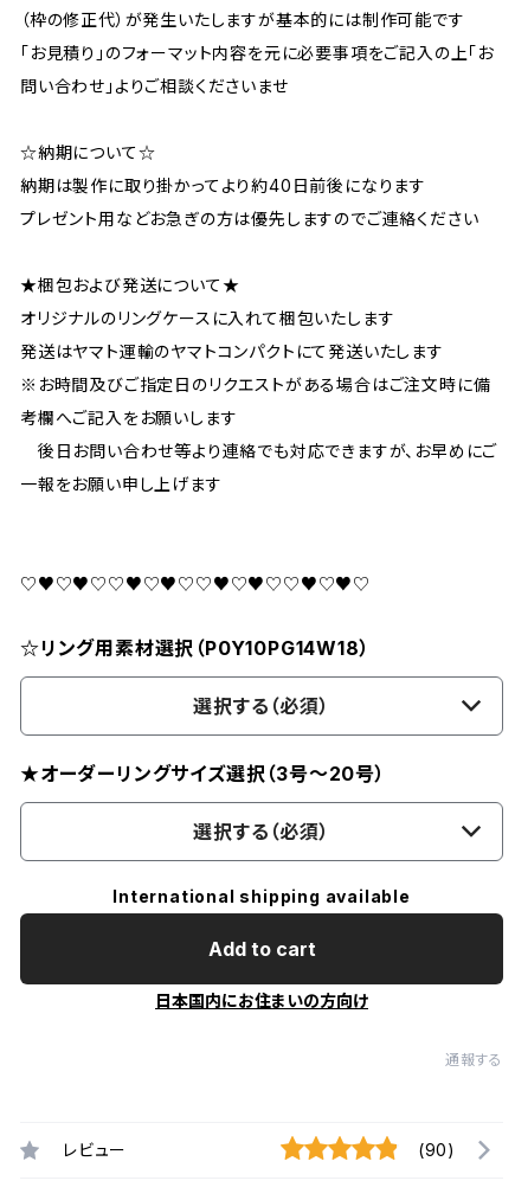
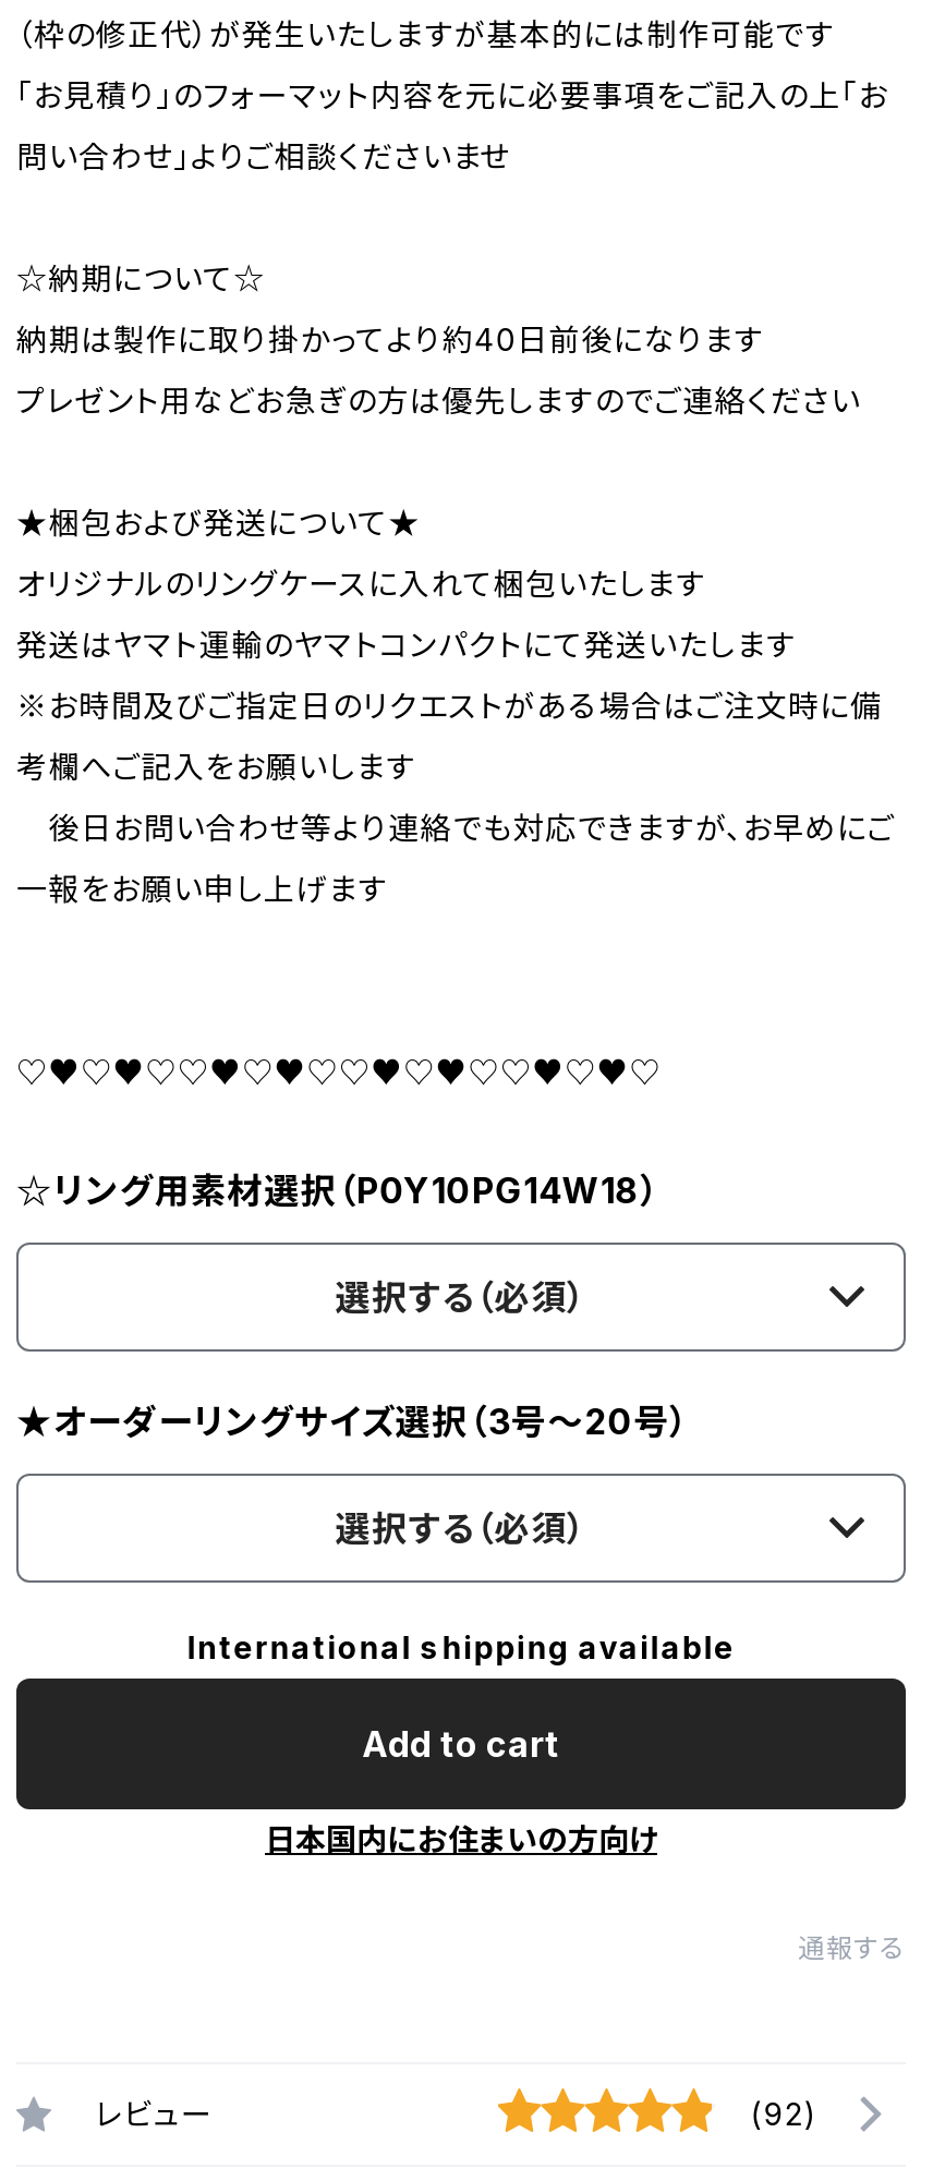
[418,1140,456,1160] (90) -> [751,2095,819,2132] (92)

